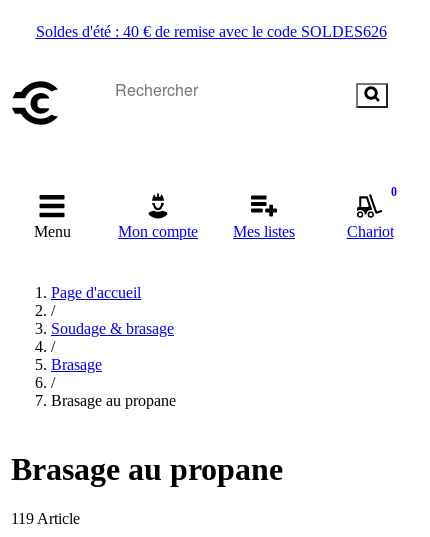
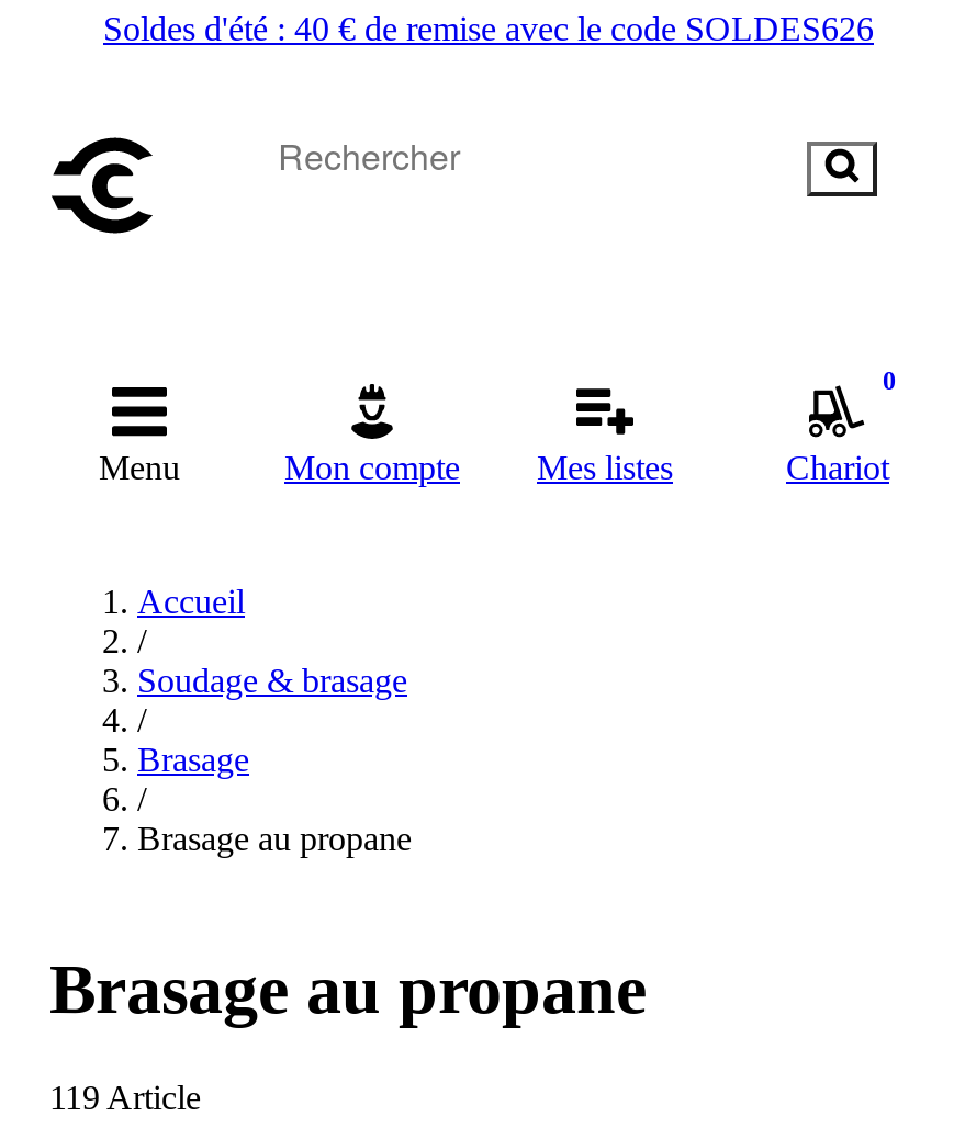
[51,284,141,301] Page d'accueil -> [137,583,245,620] Accueil

